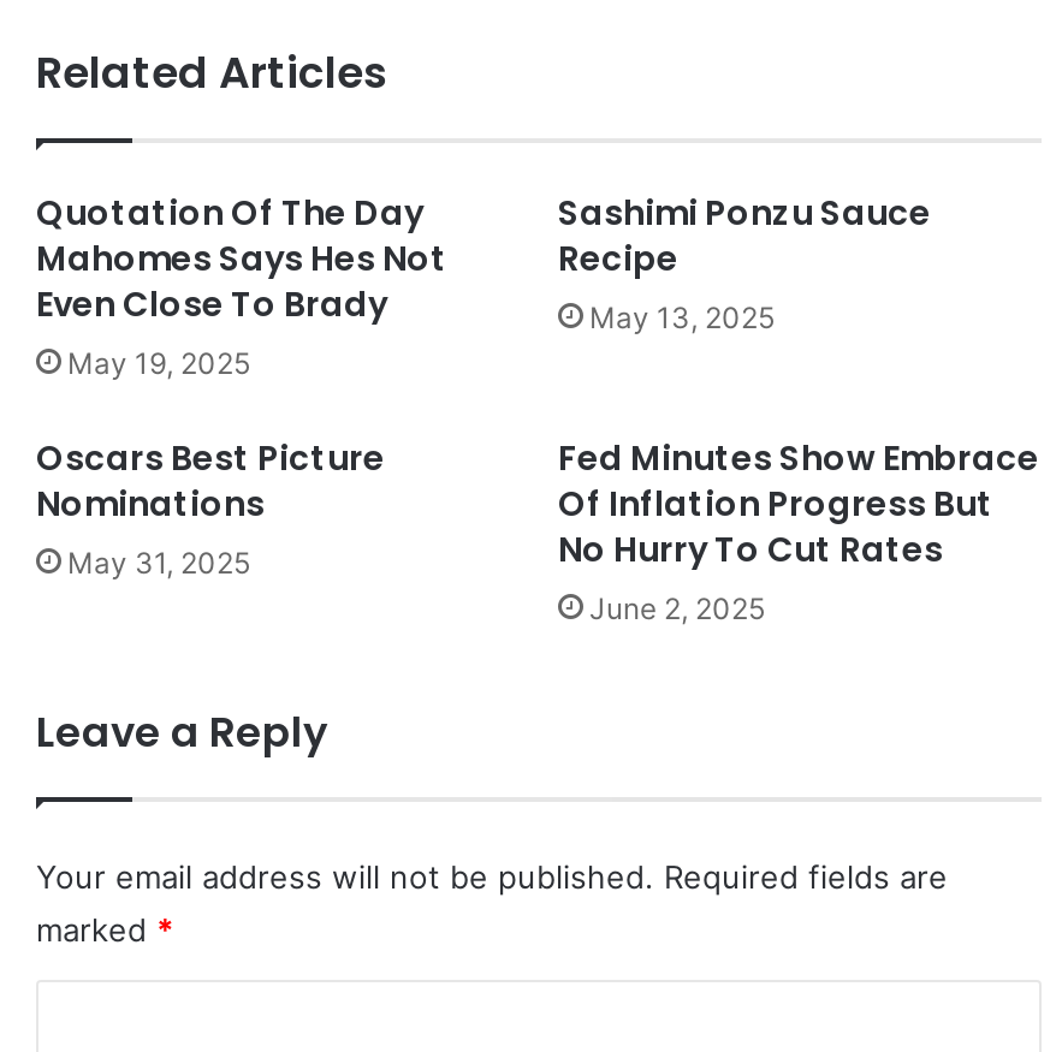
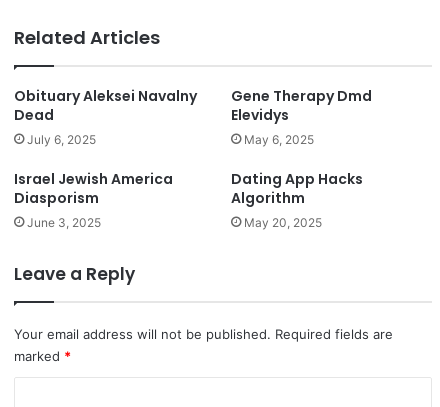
[36,188,447,380] Quotation Of The Day | Mahomes Says Hes Not | Even Close To Brady | May 19, 2025 -> [14,86,197,147] Obituary Aleksei Navalny | Dead | July 6, 2025
[558,188,931,334] Sashimi Ponzu Sauce | Recipe | May 13, 2025 -> [231,86,372,147] Gene Therapy Dmd | Elevidys | May 6, 2025
[36,433,385,580] Oscars Best Picture | Nominations | May 31, 2025 -> [14,169,173,230] Israel Jewish America | Diasporism | June 3, 2025
[558,433,1039,625] Fed Minutes Show Embrace | Of Inflation Progress But | No Hurry To Cut Rates | June 2, 2025 -> [231,169,363,230] Dating App Hacks | Algorithm | May 20, 2025

